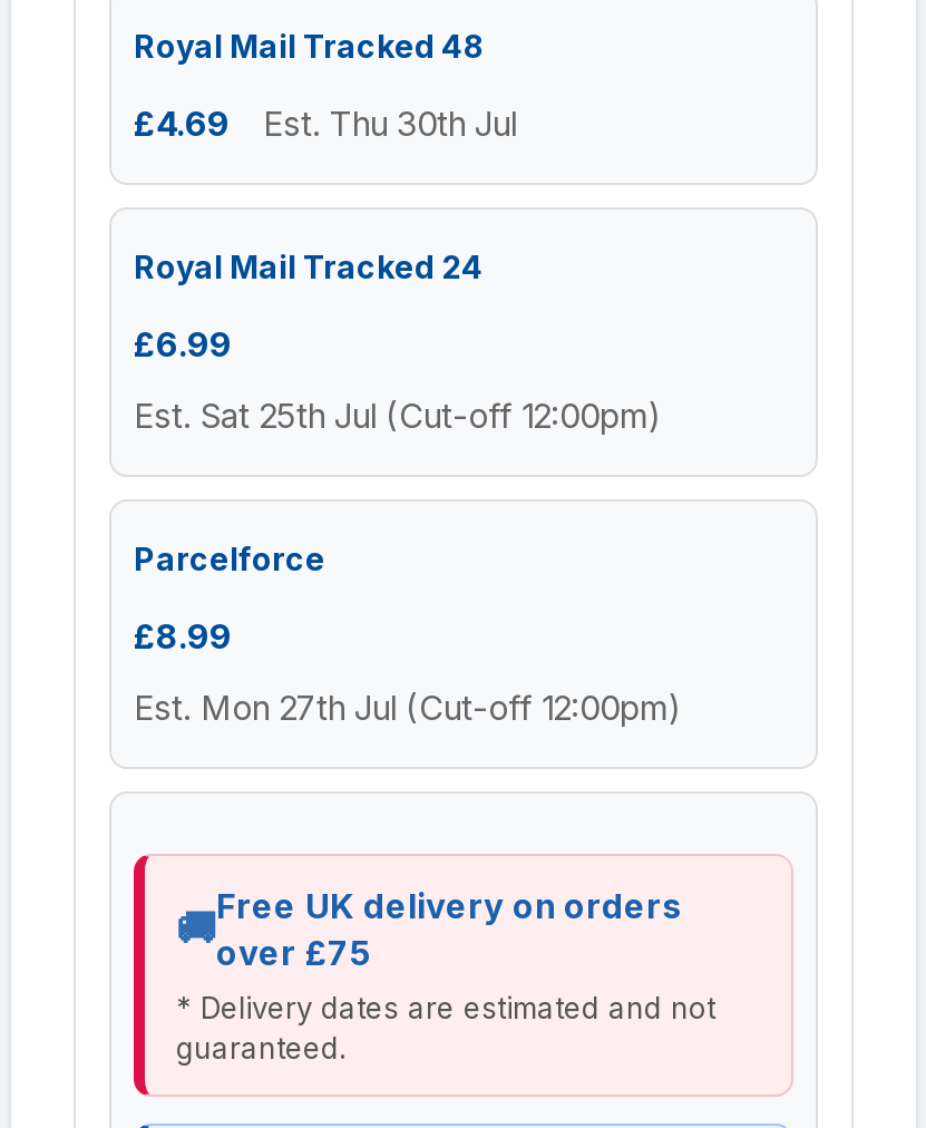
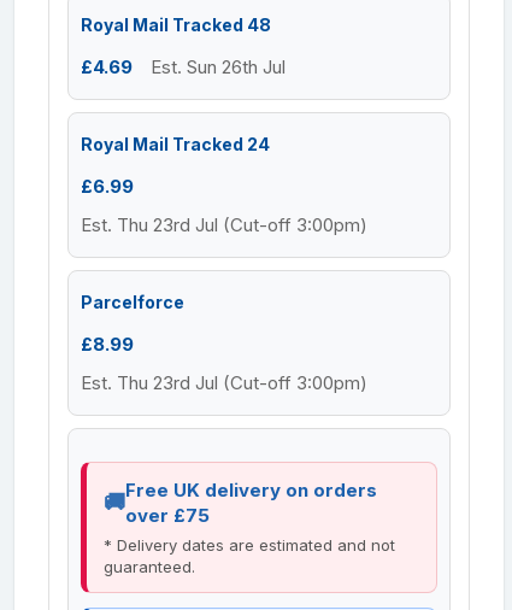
[134,102,517,145] £4.69 Est. Thu 30th Jul -> [81,55,286,78] £4.69 Est. Sun 26th Jul
[134,394,662,437] Est. Sat 25th Jul (Cut-off 12:00pm) -> [81,213,367,236] Est. Thu 23rd Jul (Cut-off 3:00pm)
[134,686,682,729] Est. Mon 27th Jul (Cut-off 12:00pm) -> [81,371,367,394] Est. Thu 23rd Jul (Cut-off 3:00pm)

